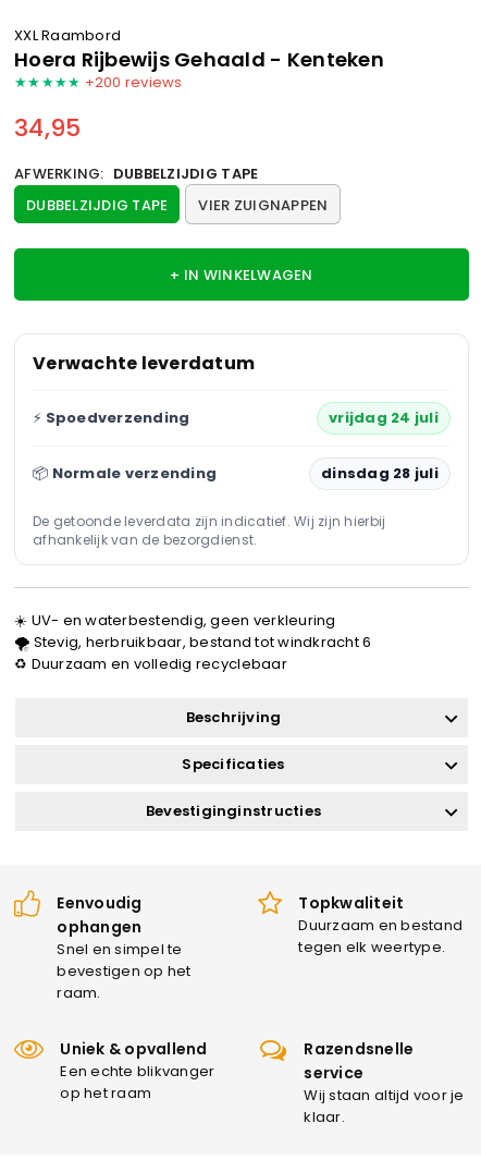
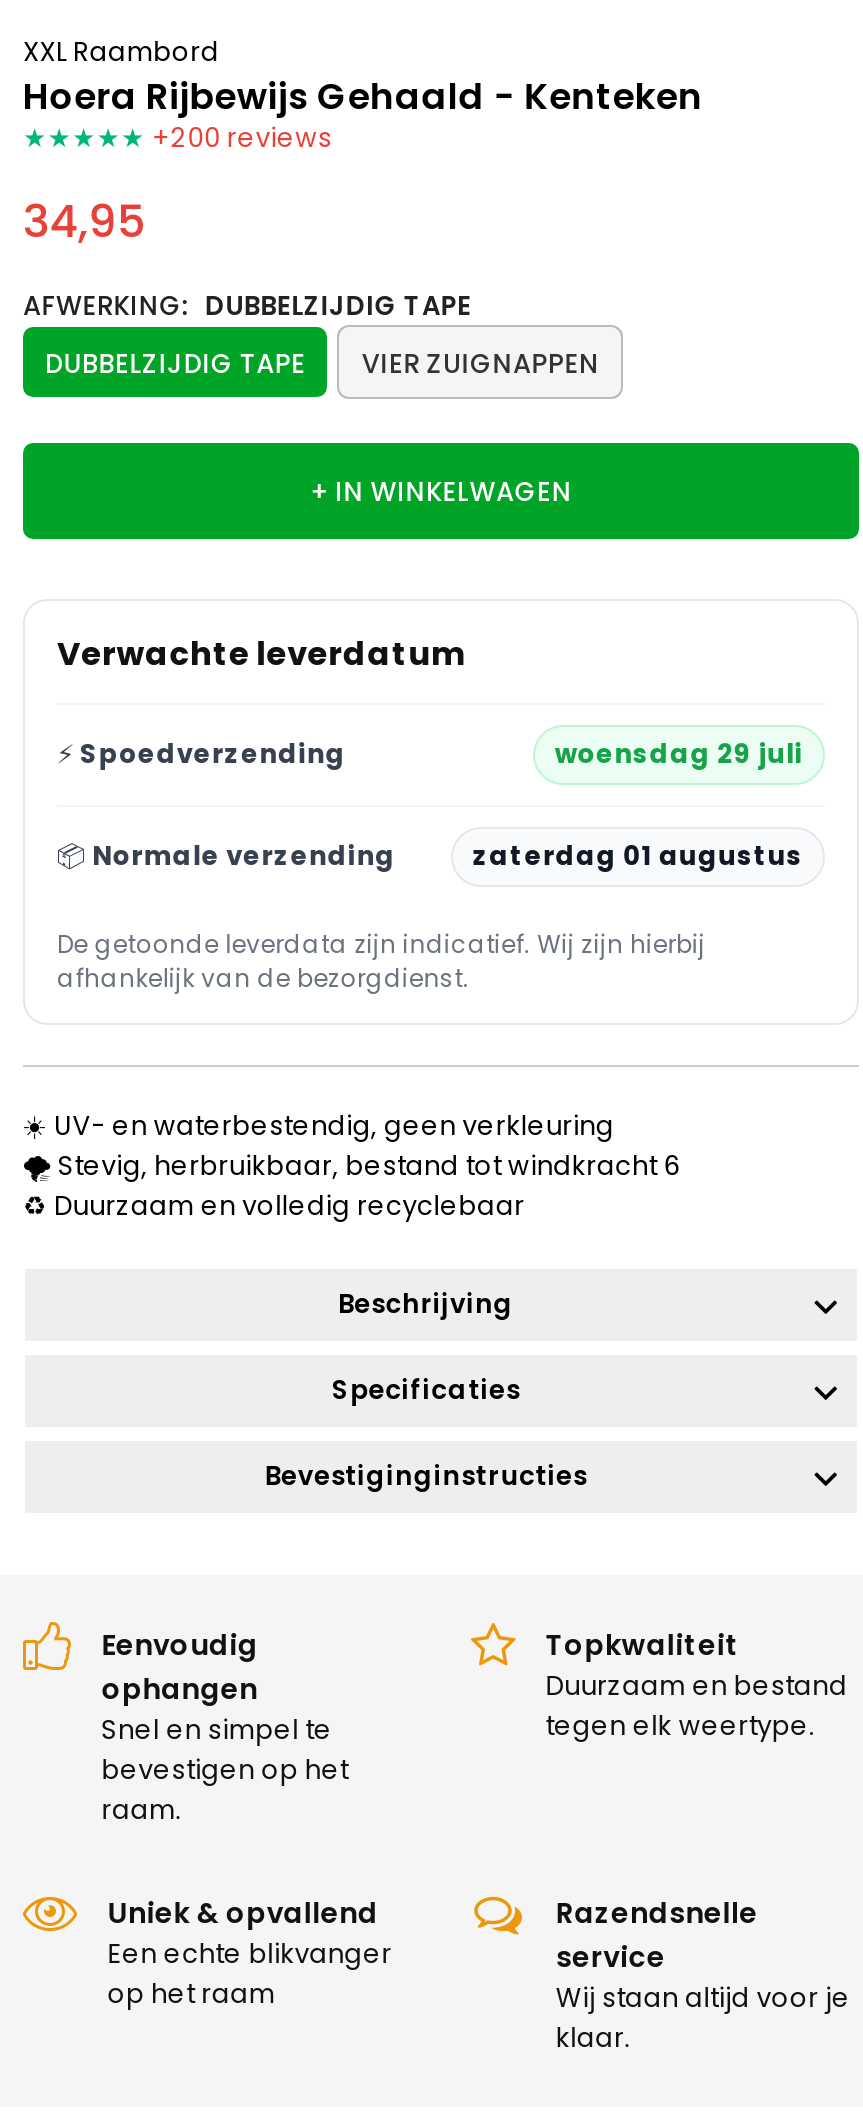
[329,407,439,428] vrijdag 24 juli -> [555,735,803,773] woensdag 29 juli
[321,463,439,484] dinsdag 28 juli -> [473,837,803,875] zaterdag 01 augustus

